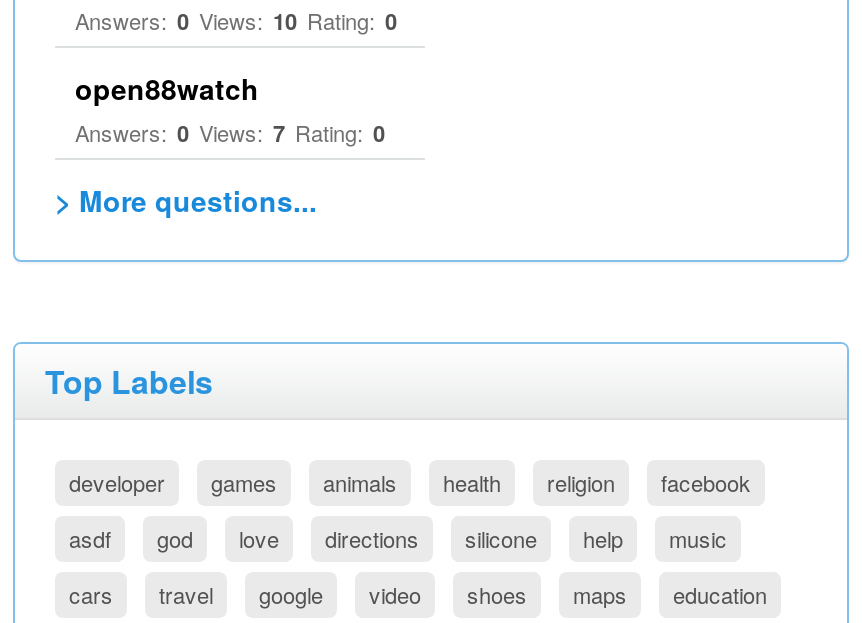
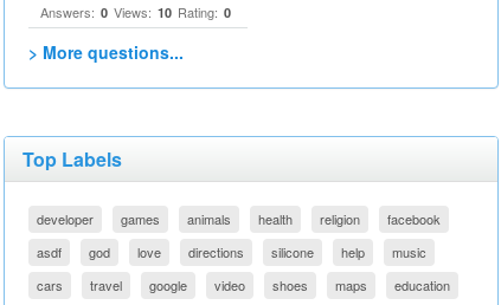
[75,68,385,148] open88watch | Answers: 0 Views: 7 Rating: 0 -> none

